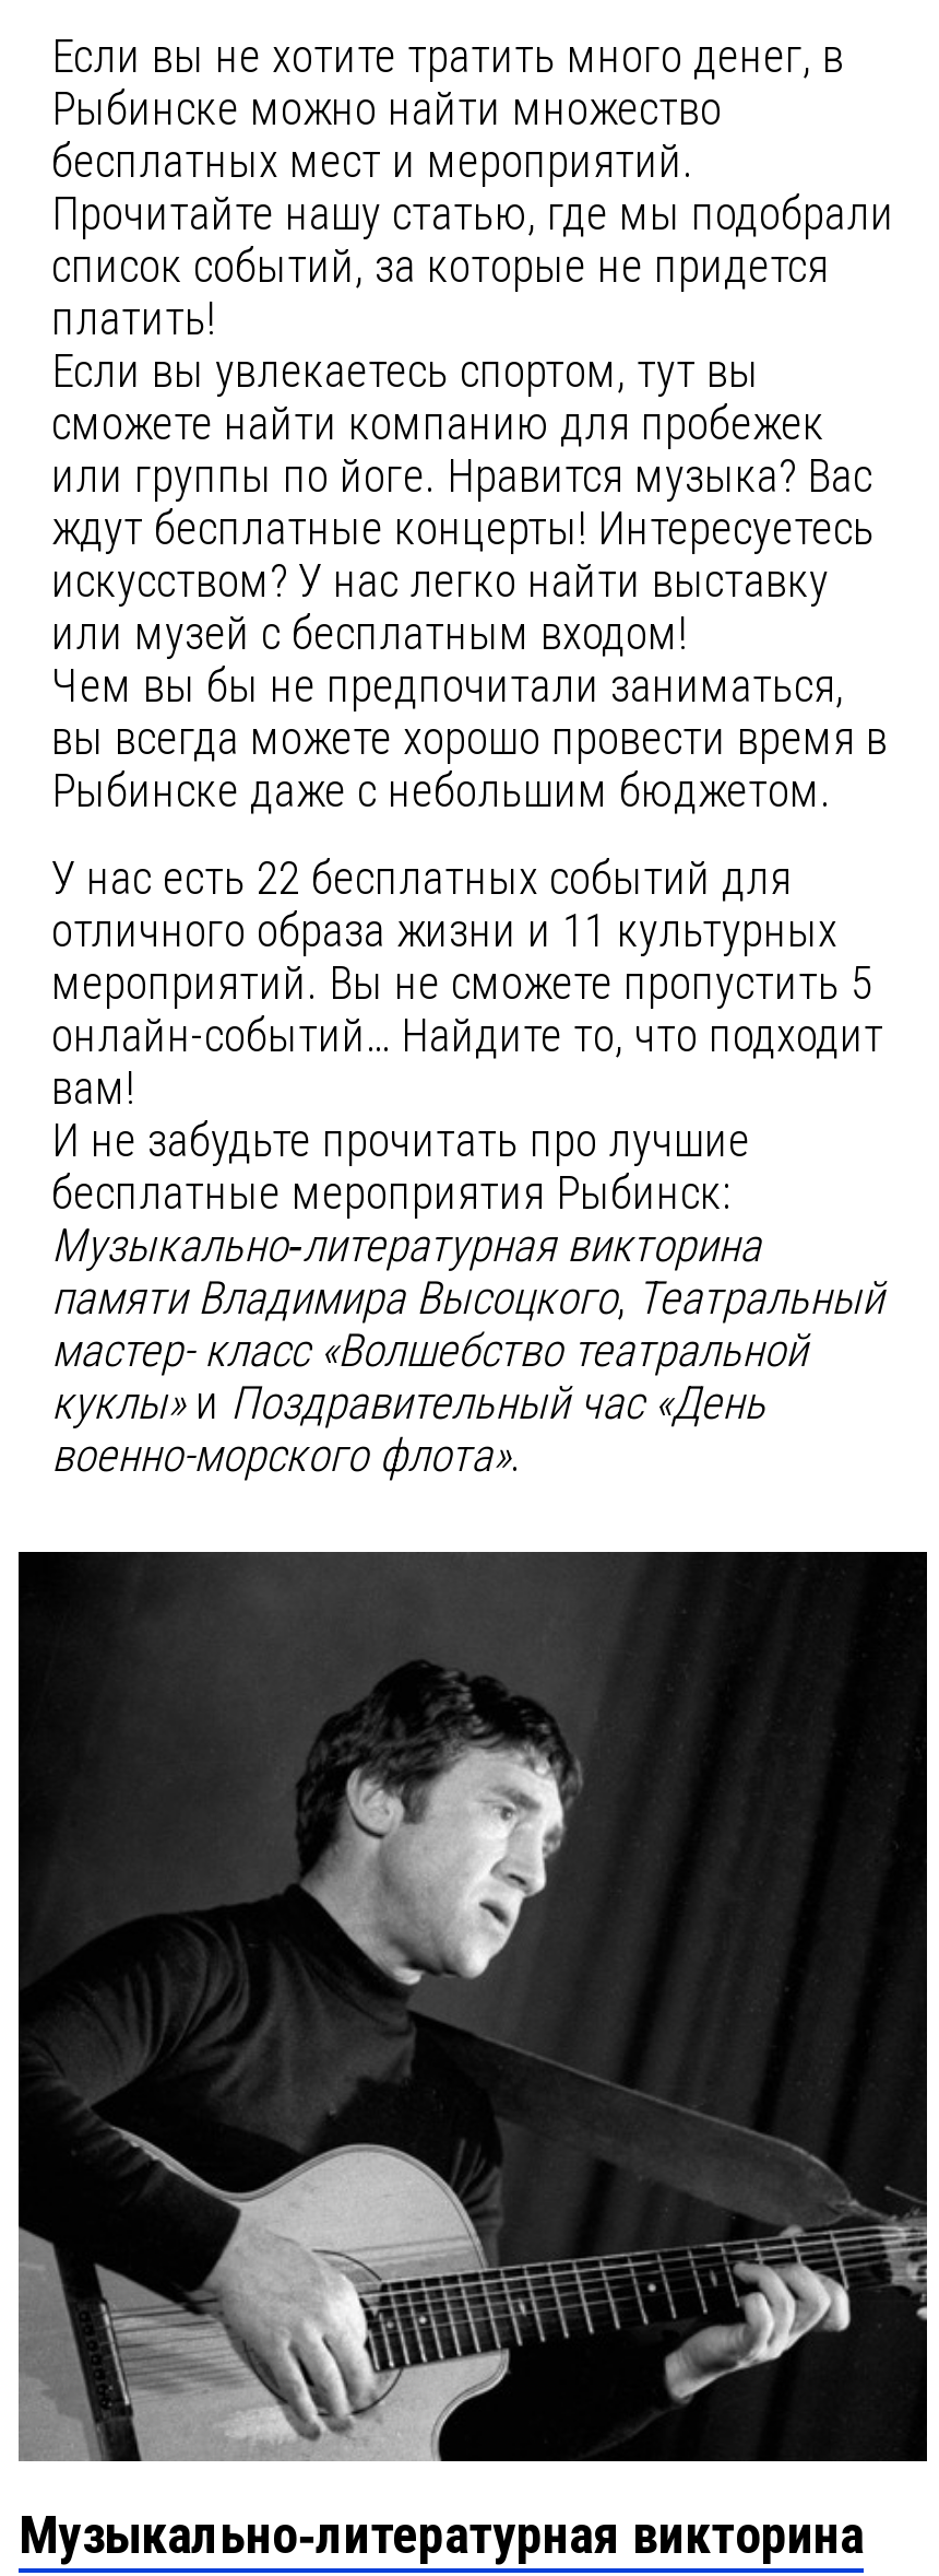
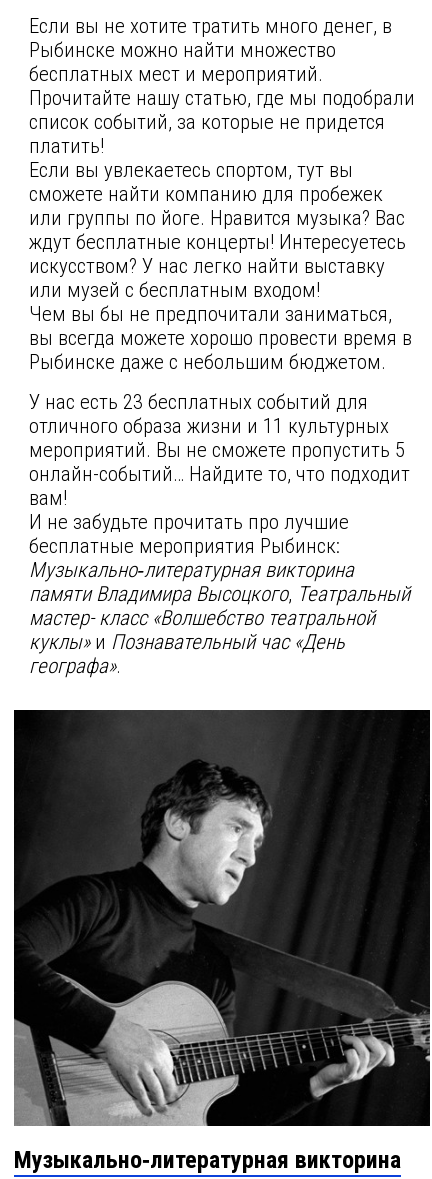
[51,852,792,905] У нас есть 22 бесплатных событий для -> [29,390,368,414] У нас есть 23 бесплатных событий для
[51,1377,765,1482] куклы» и Поздравительный час «День | военно-морского флота». -> [29,630,345,678] куклы» и Познавательный час «День | географа».

